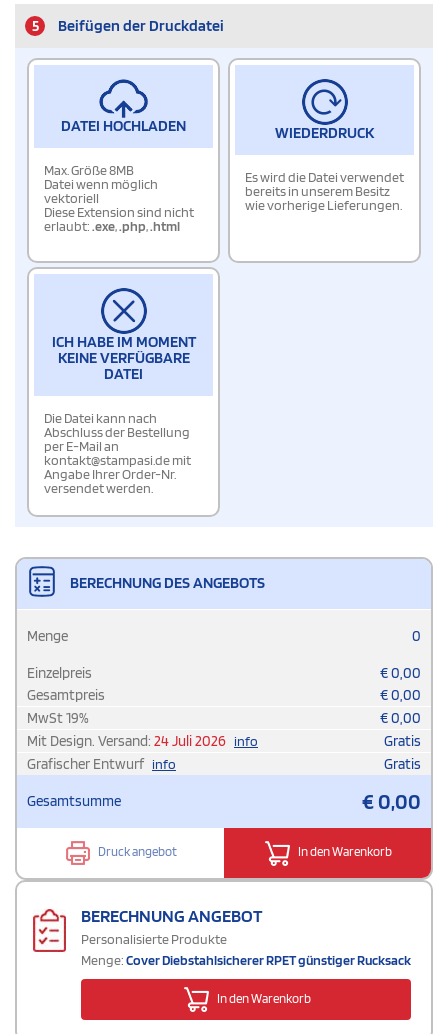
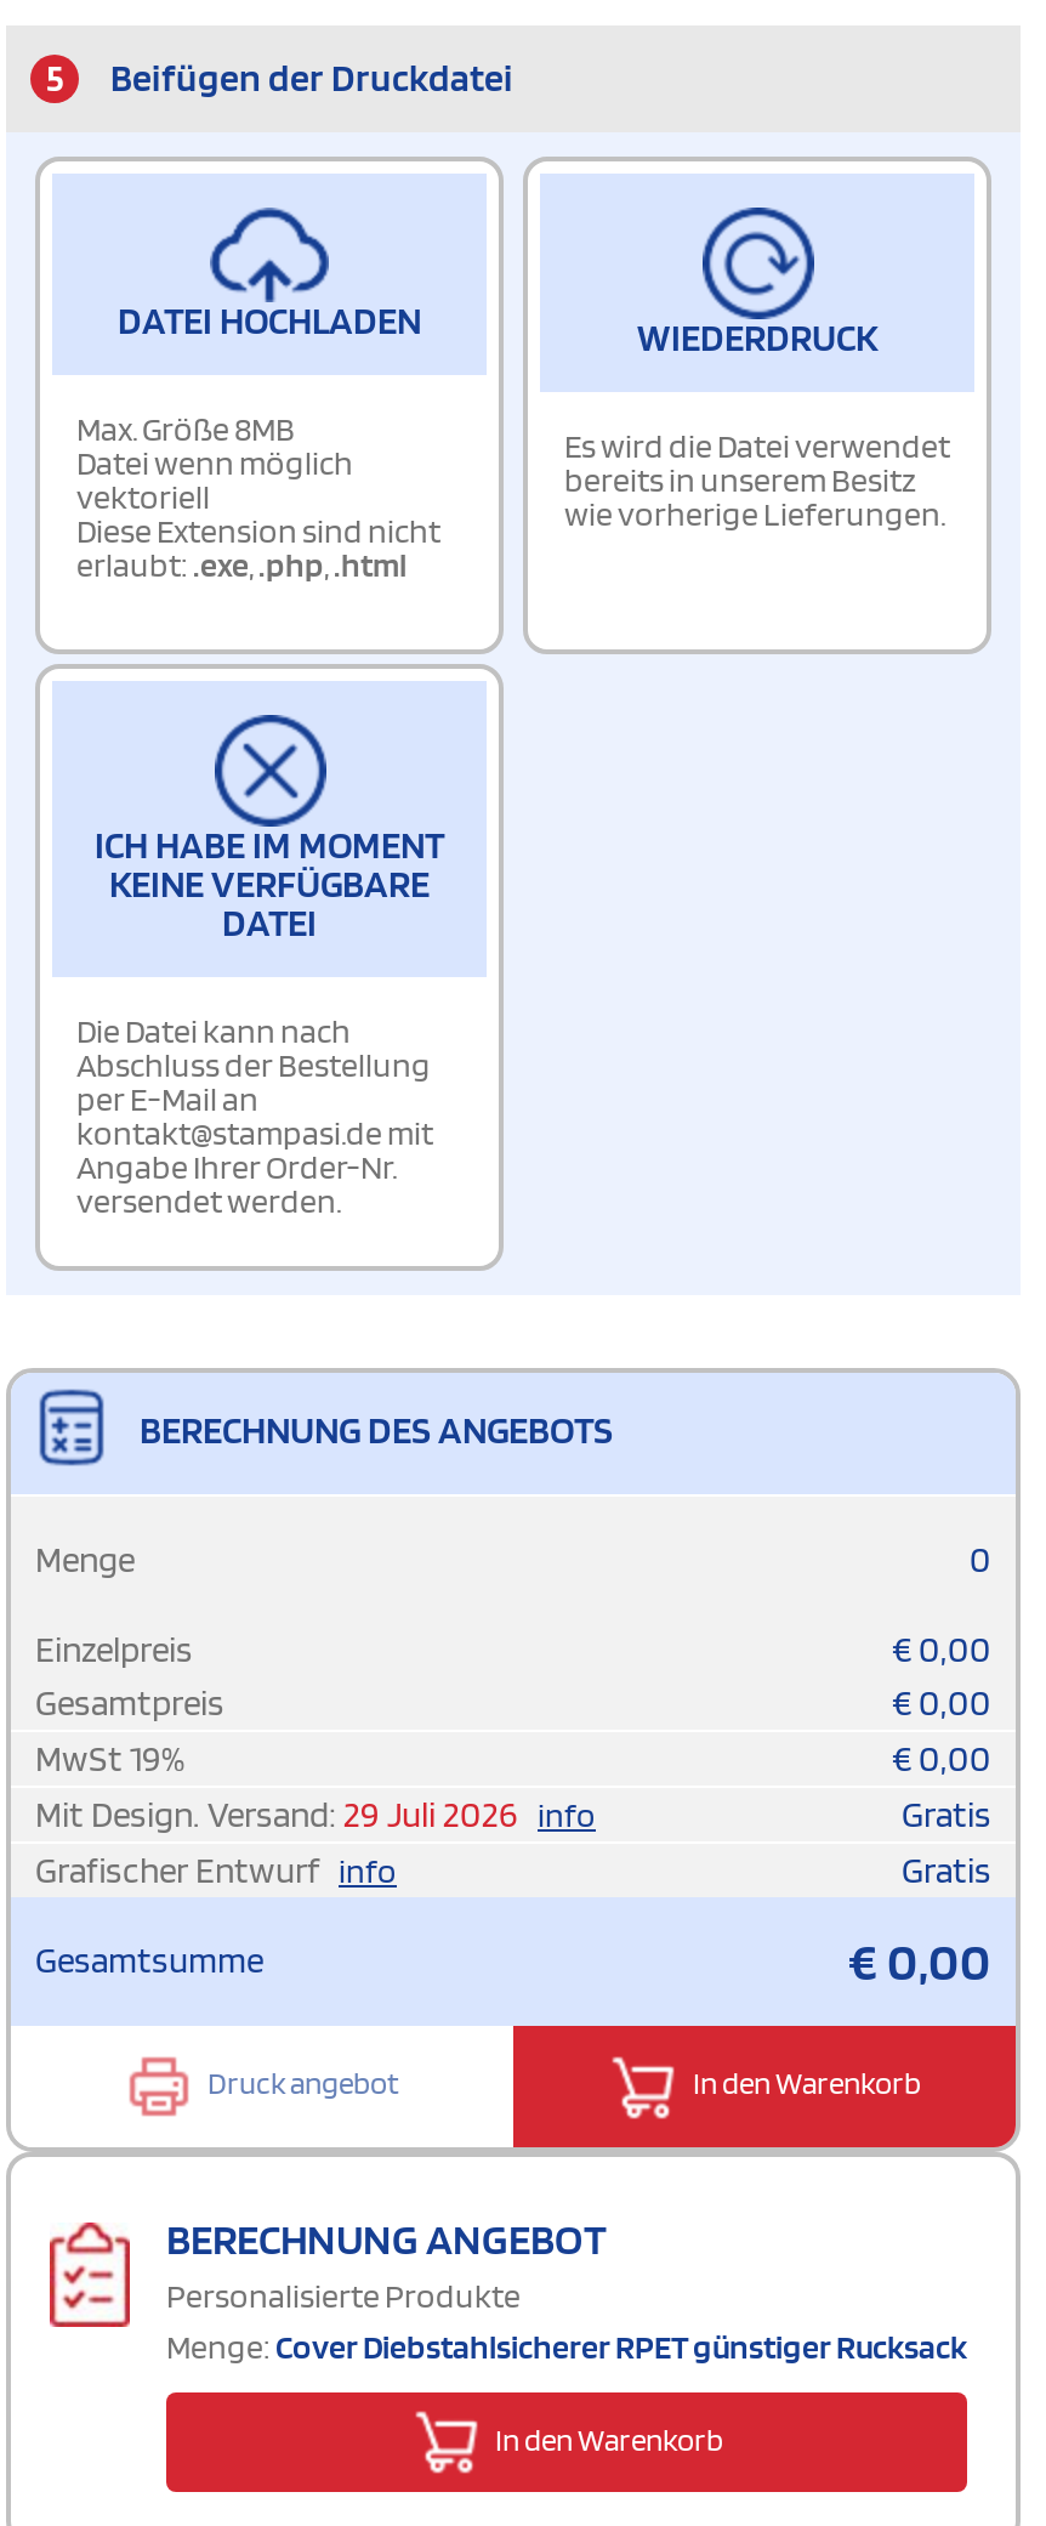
[27,732,258,750] Mit Design. Versand: 24 Juli 2026 info -> [35,1793,596,1837] Mit Design. Versand: 29 Juli 2026 info

